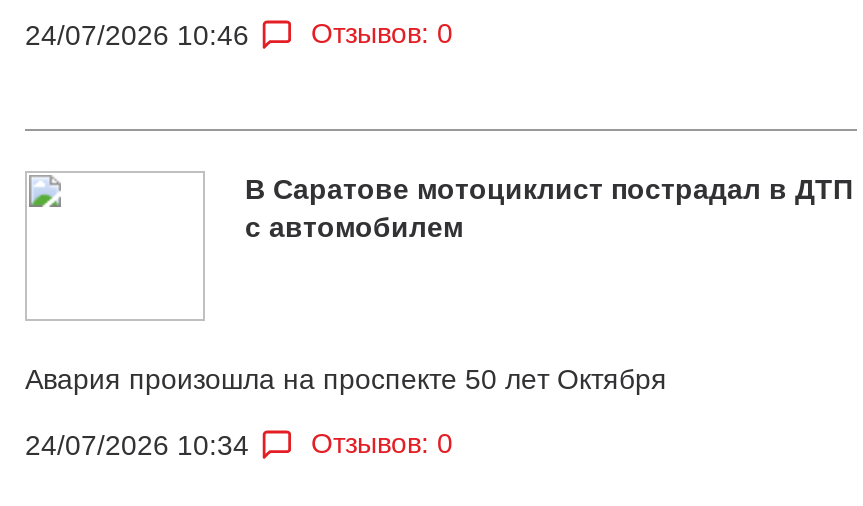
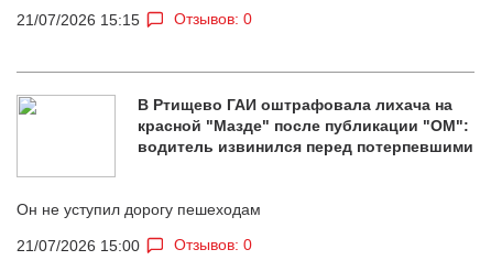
[25,16,453,50] 24/07/2026 10:46 Отзывов: 0 -> [17,10,252,28] 21/07/2026 15:15 Отзывов: 0
[245,172,853,242] В Саратове мотоциклист пострадал в ДТП | с автомобилем -> [138,96,473,155] В Ртищево ГАИ оштрафовала лихача на | красной "Мазде" после публикации "ОМ": | водитель извинился перед потерпевшими
[25,362,667,394] Авария произошла на проспекте 50 лет Октября -> [17,200,261,218] Он не уступил дорогу пешеходам
[25,426,453,460] 24/07/2026 10:34 Отзывов: 0 -> [17,235,252,254] 21/07/2026 15:00 Отзывов: 0

